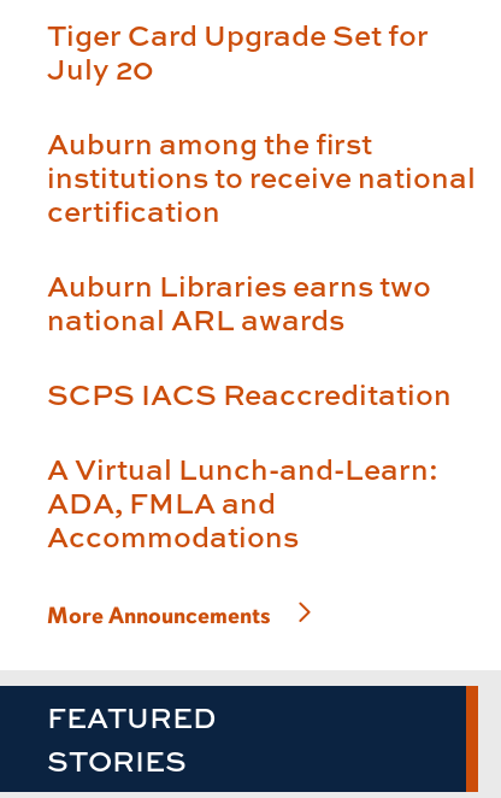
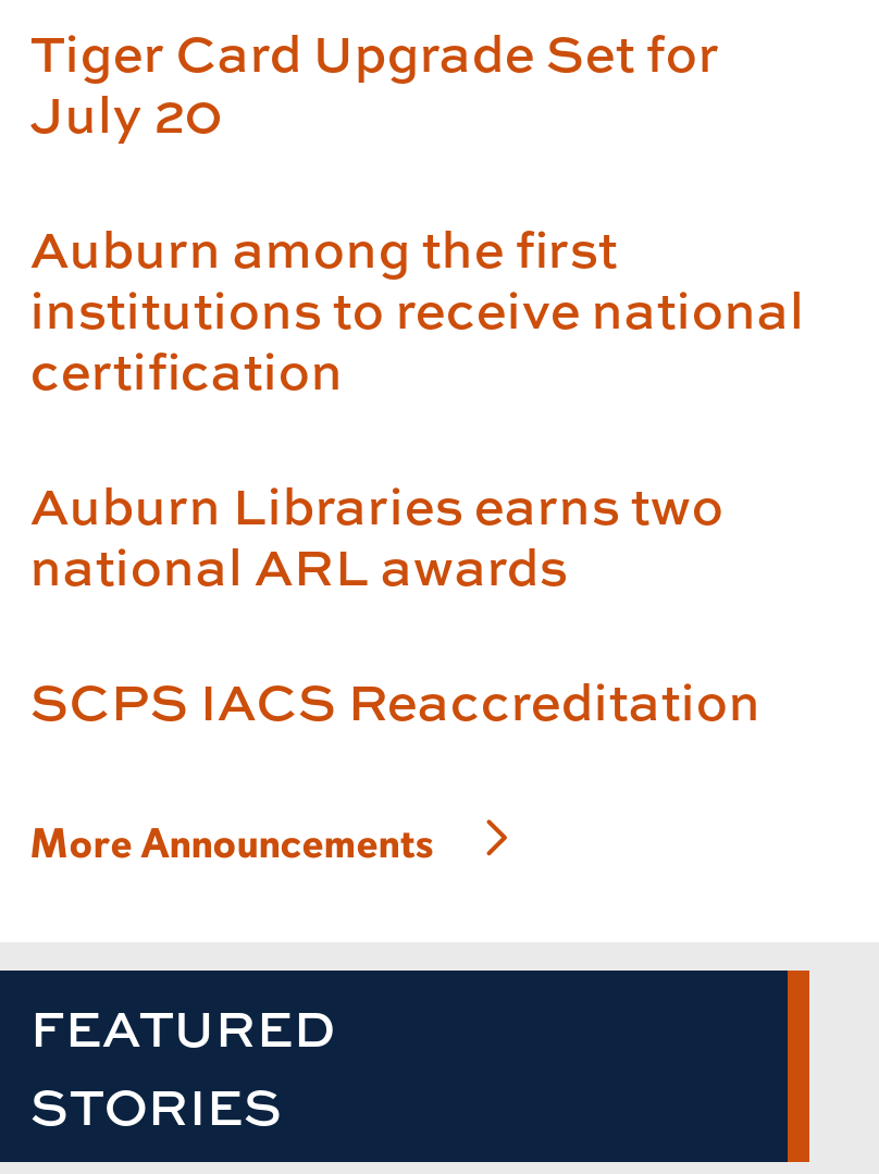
[47,449,438,556] A Virtual Lunch-and-Learn: | ADA, FMLA and | Accommodations -> none

